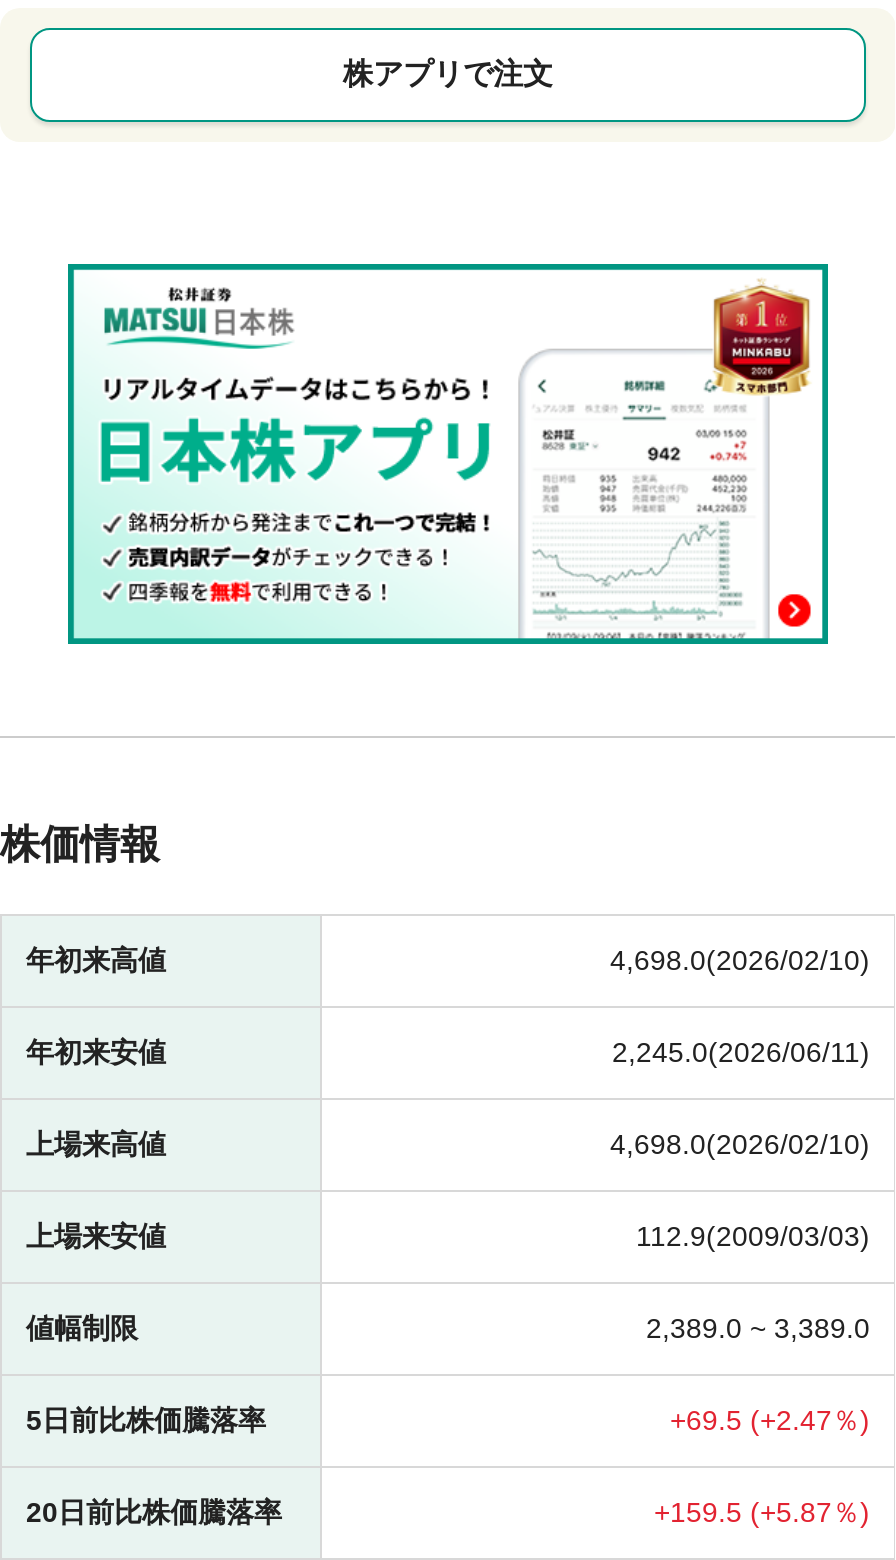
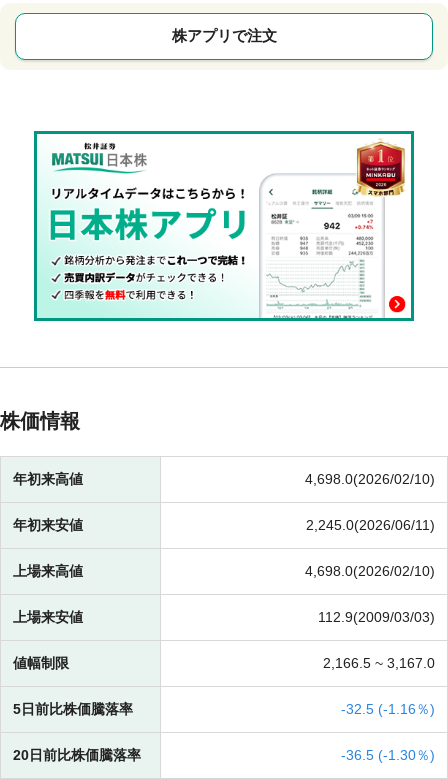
[646,1313,870,1345] 2,389.0 ~ 3,389.0 -> [323,655,435,671] 2,166.5 ~ 3,167.0
[670,1405,870,1437] +69.5 (+2.47％) -> [341,701,435,717] -32.5 (-1.16％)
[654,1497,870,1529] +159.5 (+5.87％) -> [341,747,435,763] -36.5 (-1.30％)

